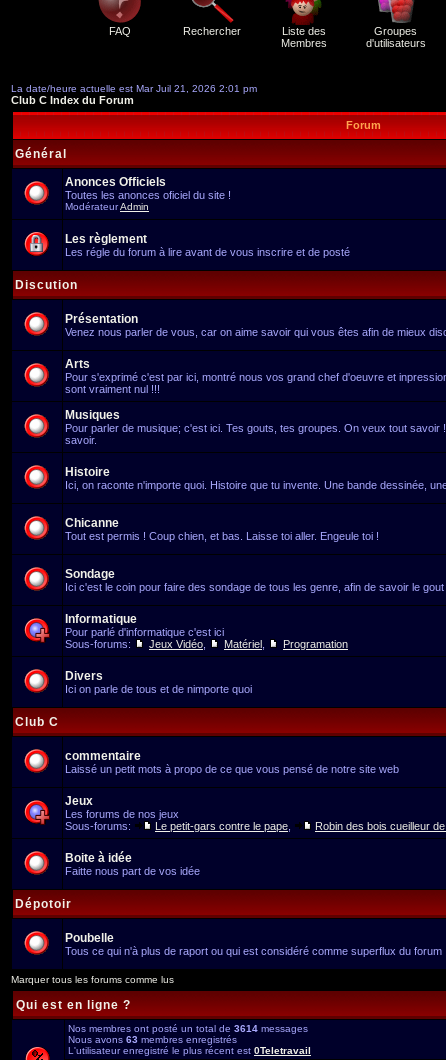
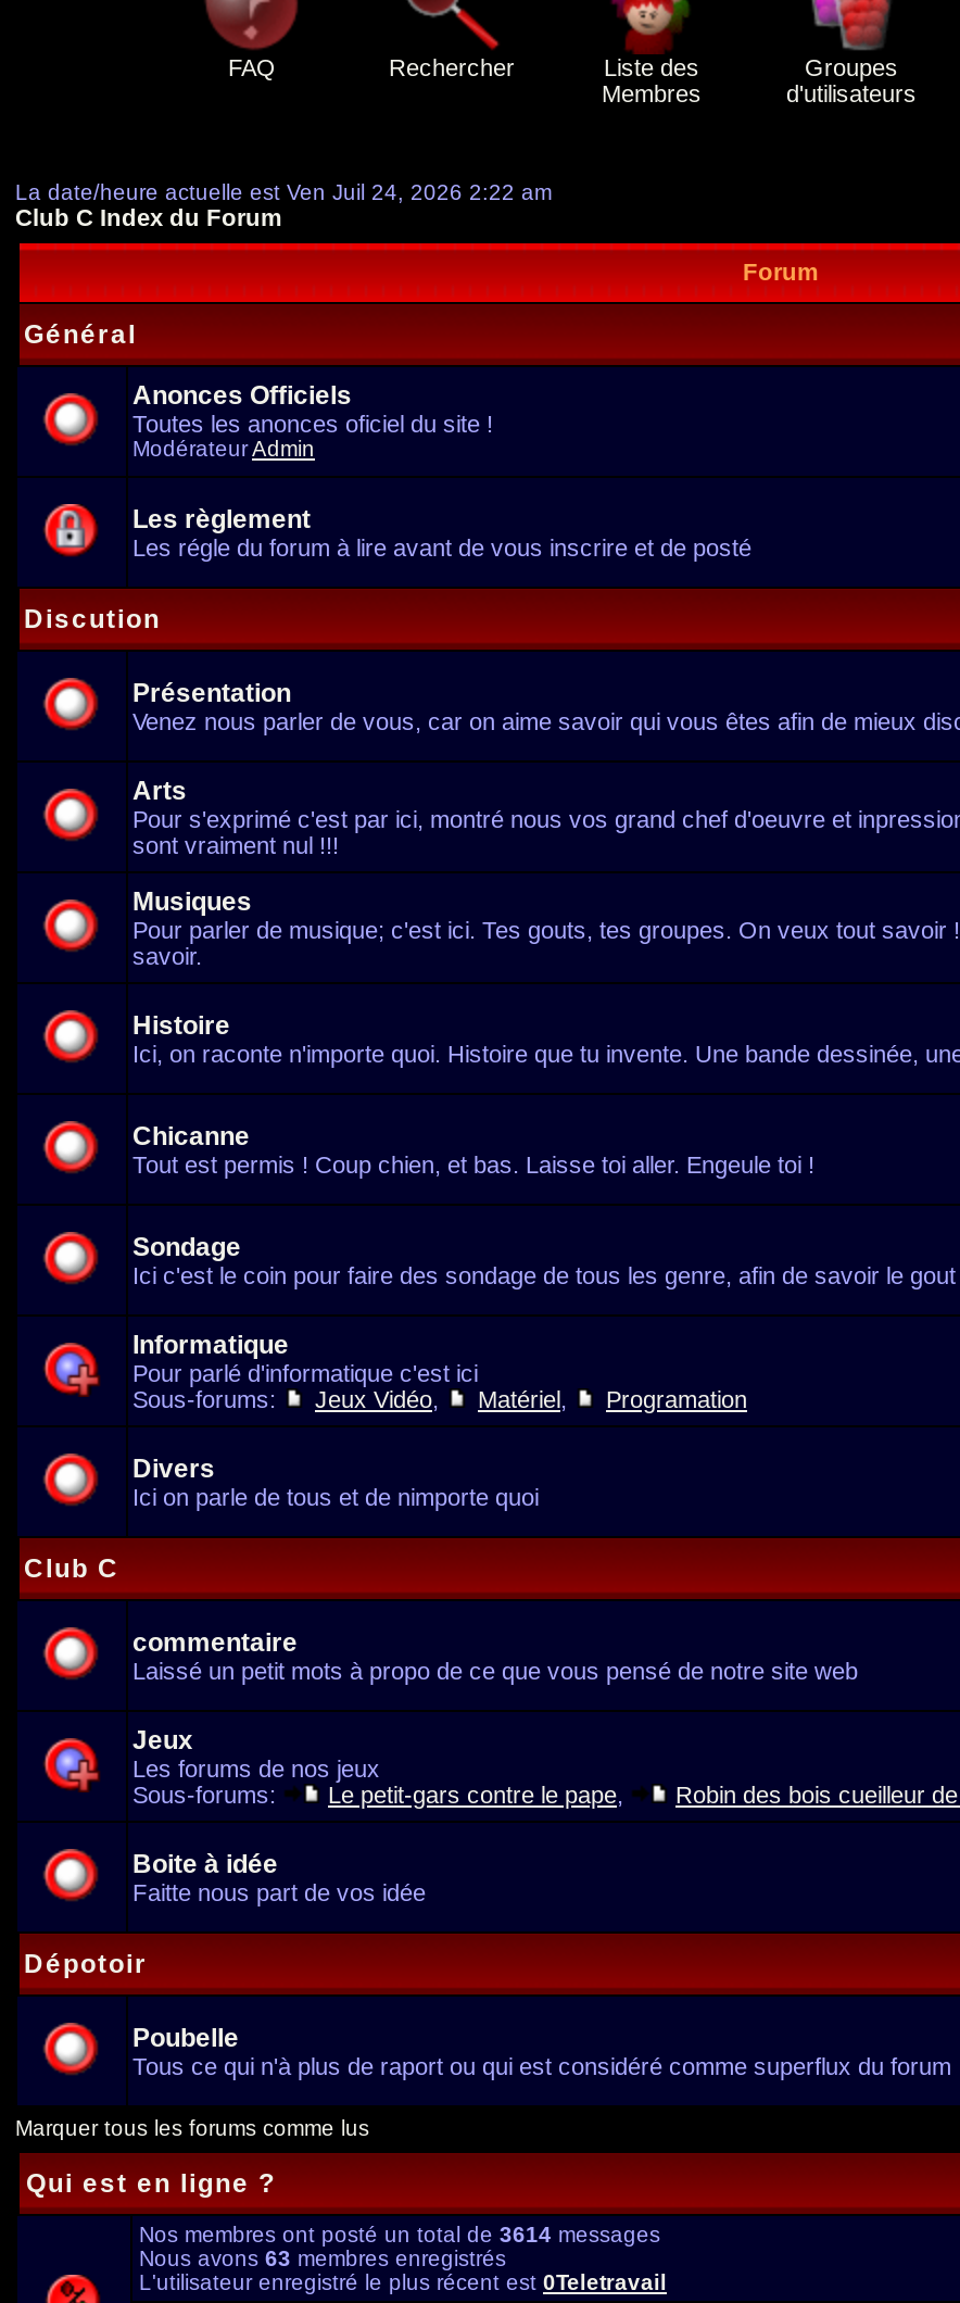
[11,83,257,94] La date/heure actuelle est Mar Juil 21, 2026 2:01 pm -> [15,180,552,204] La date/heure actuelle est Ven Juil 24, 2026 2:22 am

